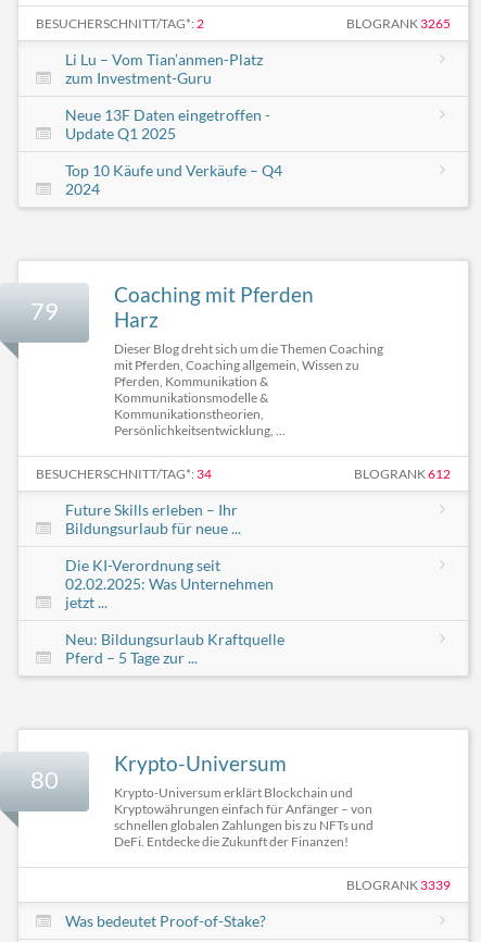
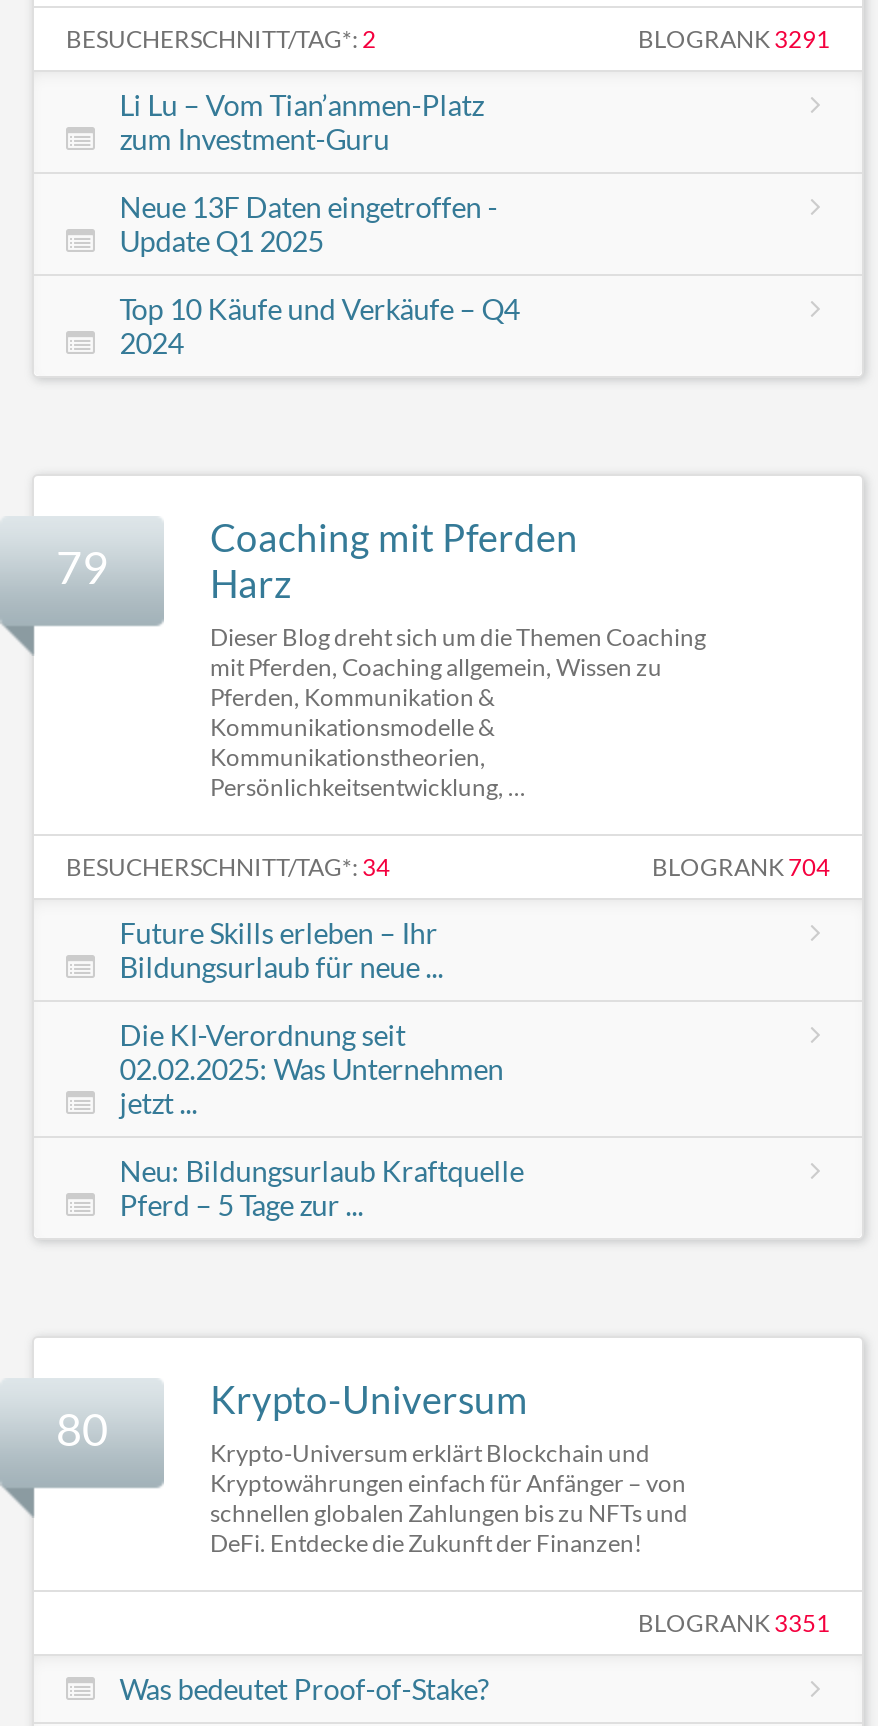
[346,15,451,31] BLOGRANK 3265 -> [638,23,830,53] BLOGRANK 3291
[354,465,451,482] BLOGRANK 612 -> [652,851,830,881] BLOGRANK 704
[346,877,451,893] BLOGRANK 3339 -> [638,1608,830,1638] BLOGRANK 3351

